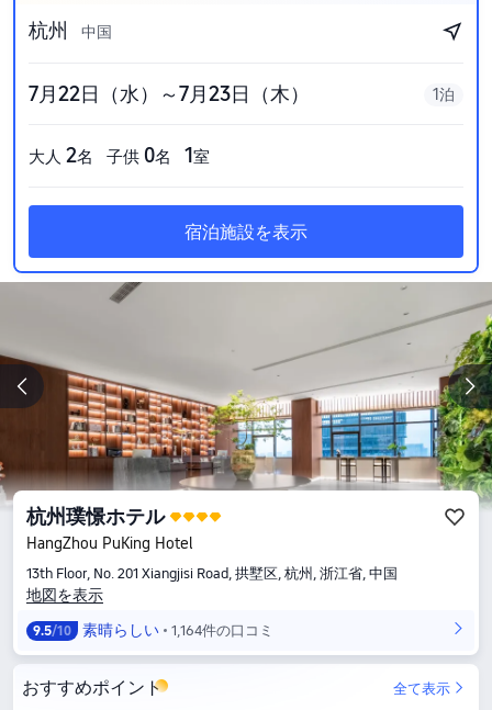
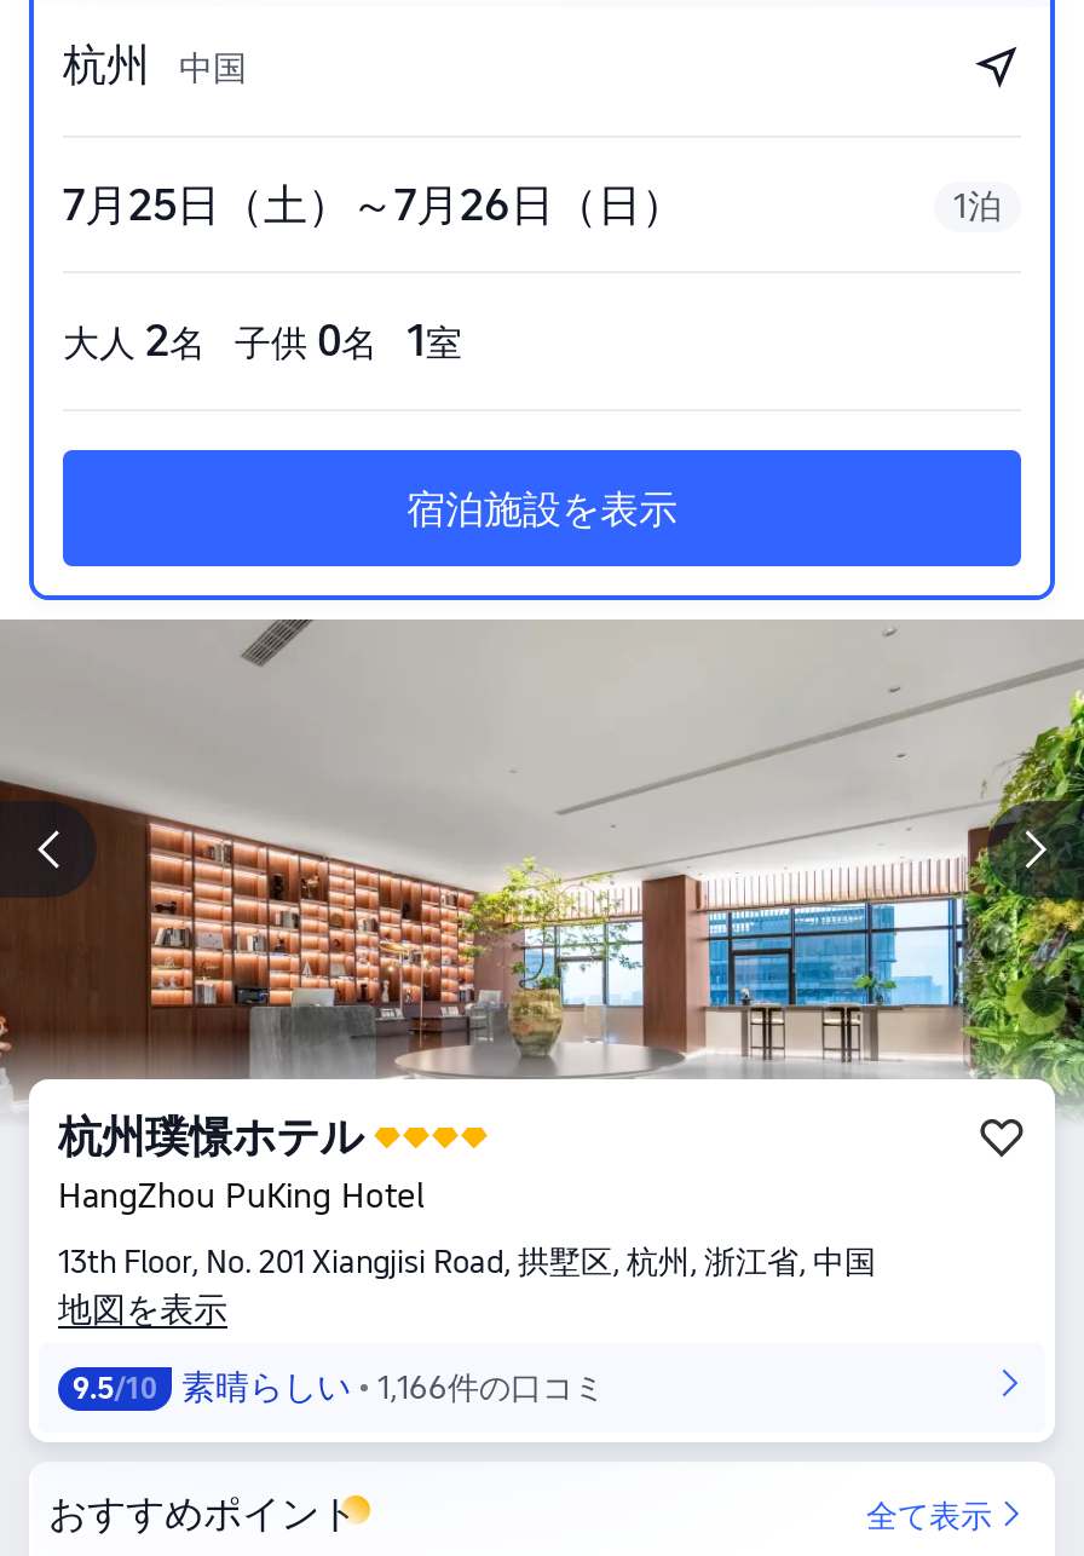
[29,82,310,105] 7月22日（水）～7月23日（木） -> [63,179,685,230] 7月25日（土）～7月26日（日）
[33,621,273,639] 9.5/10 素晴らしい 1,164件の口コミ -> [73,1367,605,1406] 9.5/10 素晴らしい 1,166件の口コミ

